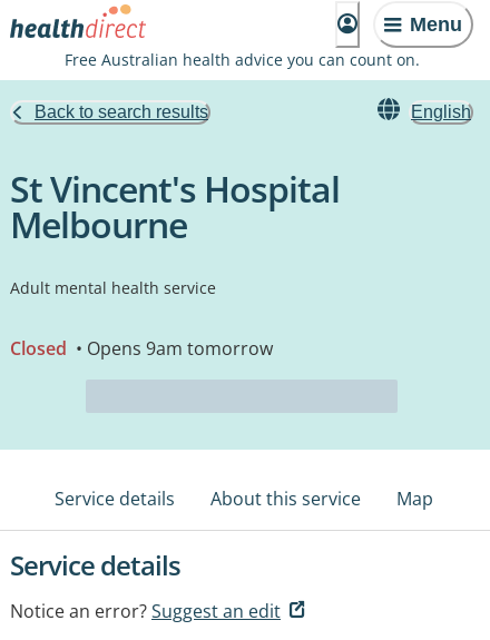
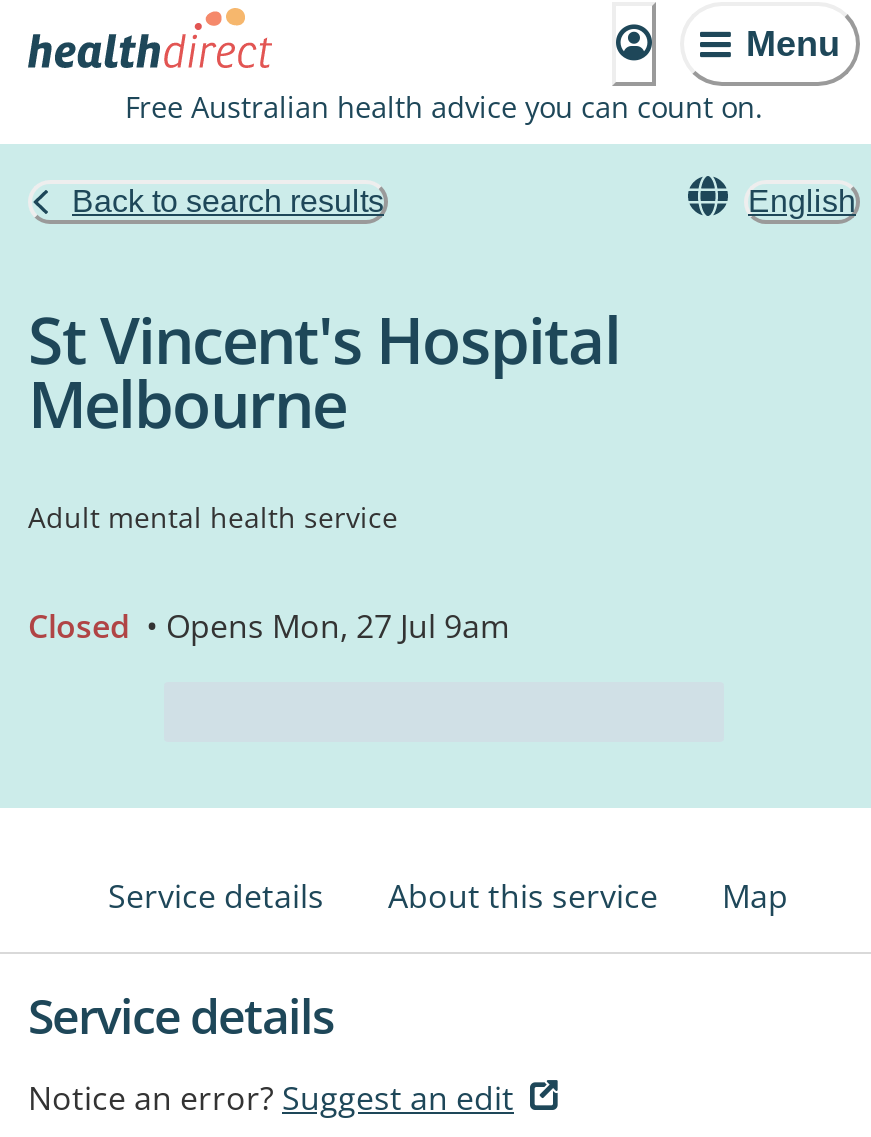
[10,336,273,361] Closed • Opens 9am tomorrow -> [28,604,510,648] Closed • Opens Mon, 27 Jul 9am

